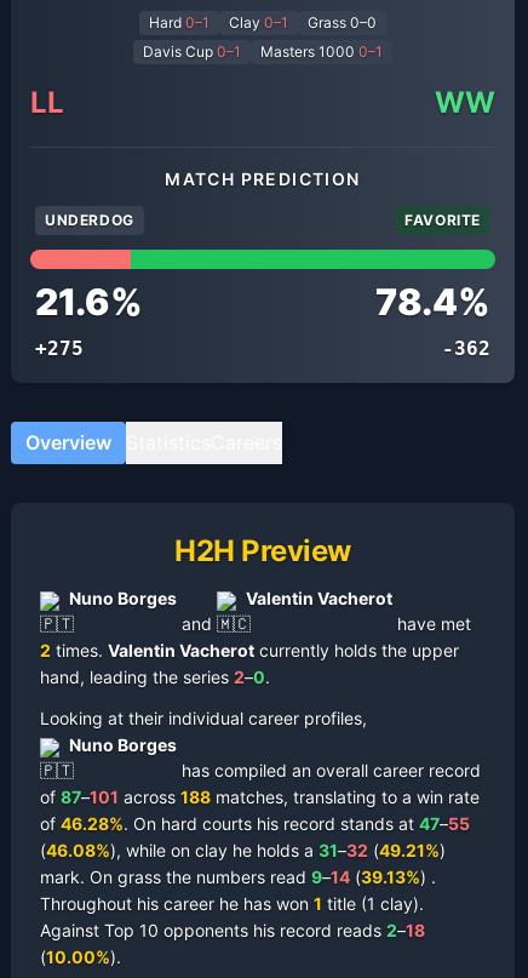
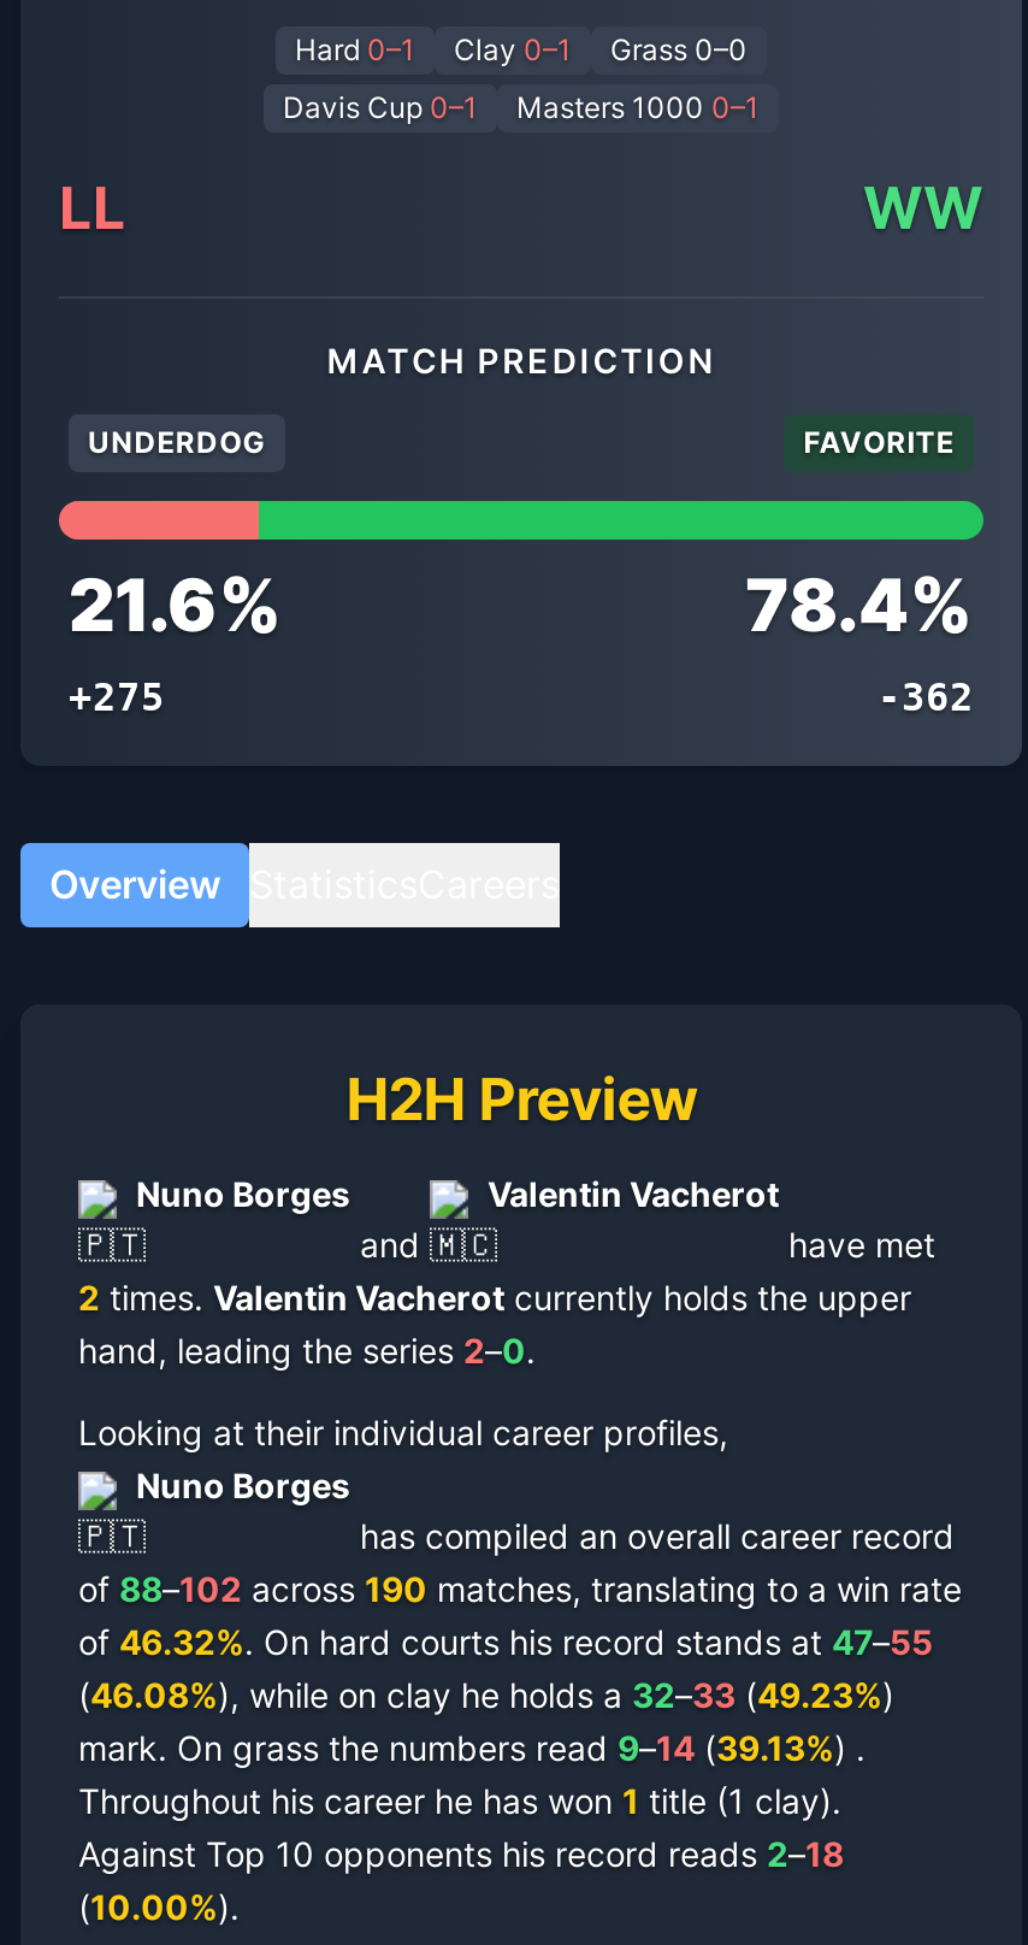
[40,787,480,807] of 87–101 across 188 matches, translating to a win rate -> [78,1568,962,1609] of 88–102 across 190 matches, translating to a win rate
[40,813,470,834] of 46.28%. On hard courts his record stands at 47–55 -> [78,1621,933,1662] of 46.32%. On hard courts his record stands at 47–55
[40,840,446,860] (46.08%), while on clay he holds a 31–32 (49.21%) -> [78,1674,894,1715] (46.08%), while on clay he holds a 32–33 (49.23%)

